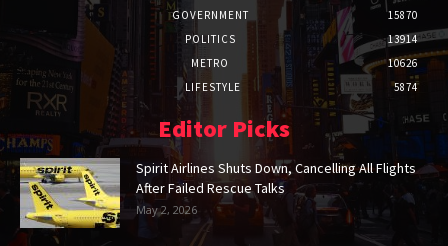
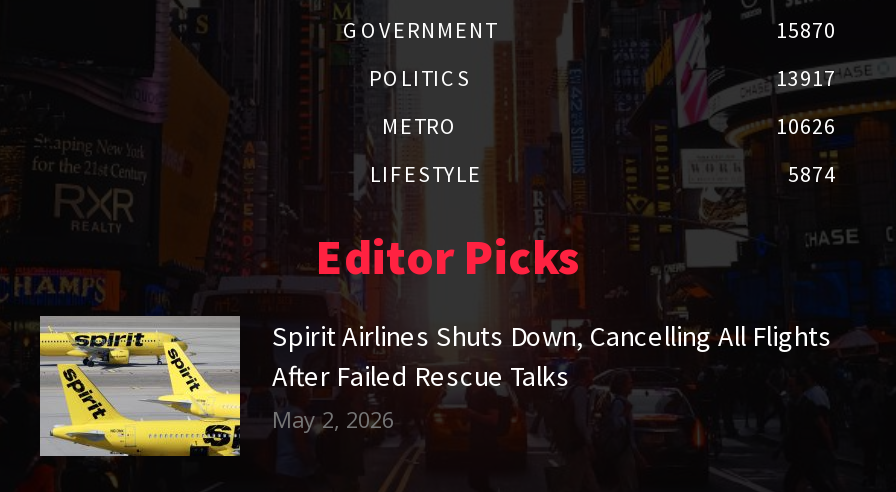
[388,32,418,46] 13914 -> [776,64,836,92] 13917

